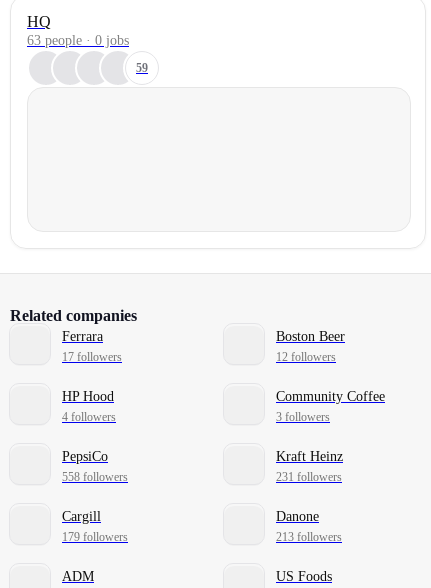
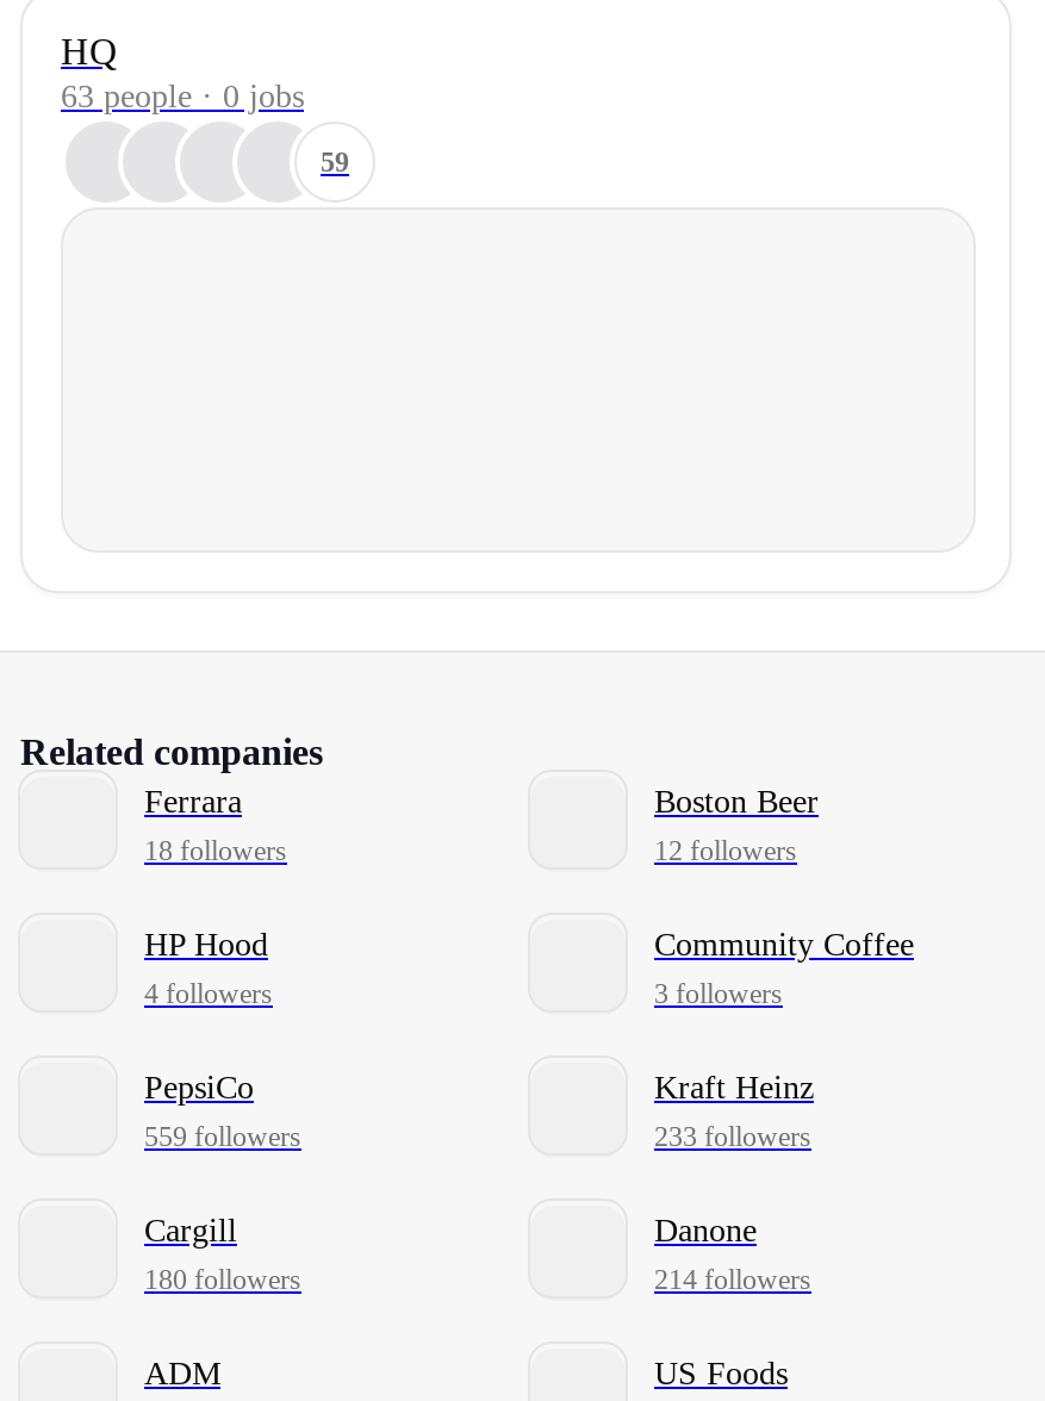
[62,350,122,364] 17 followers -> [144,833,287,867] 18 followers
[62,470,128,484] 558 followers -> [144,1119,301,1153] 559 followers
[276,470,342,484] 231 followers -> [654,1119,811,1153] 233 followers
[62,530,128,544] 179 followers -> [144,1262,301,1296] 180 followers
[276,530,342,544] 213 followers -> [654,1262,811,1296] 214 followers

